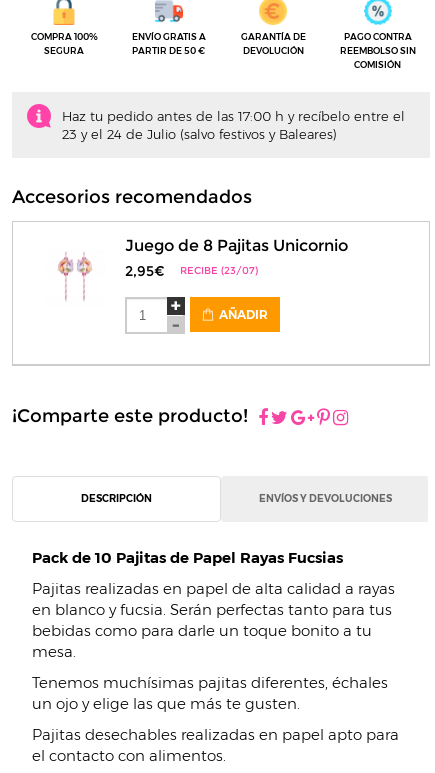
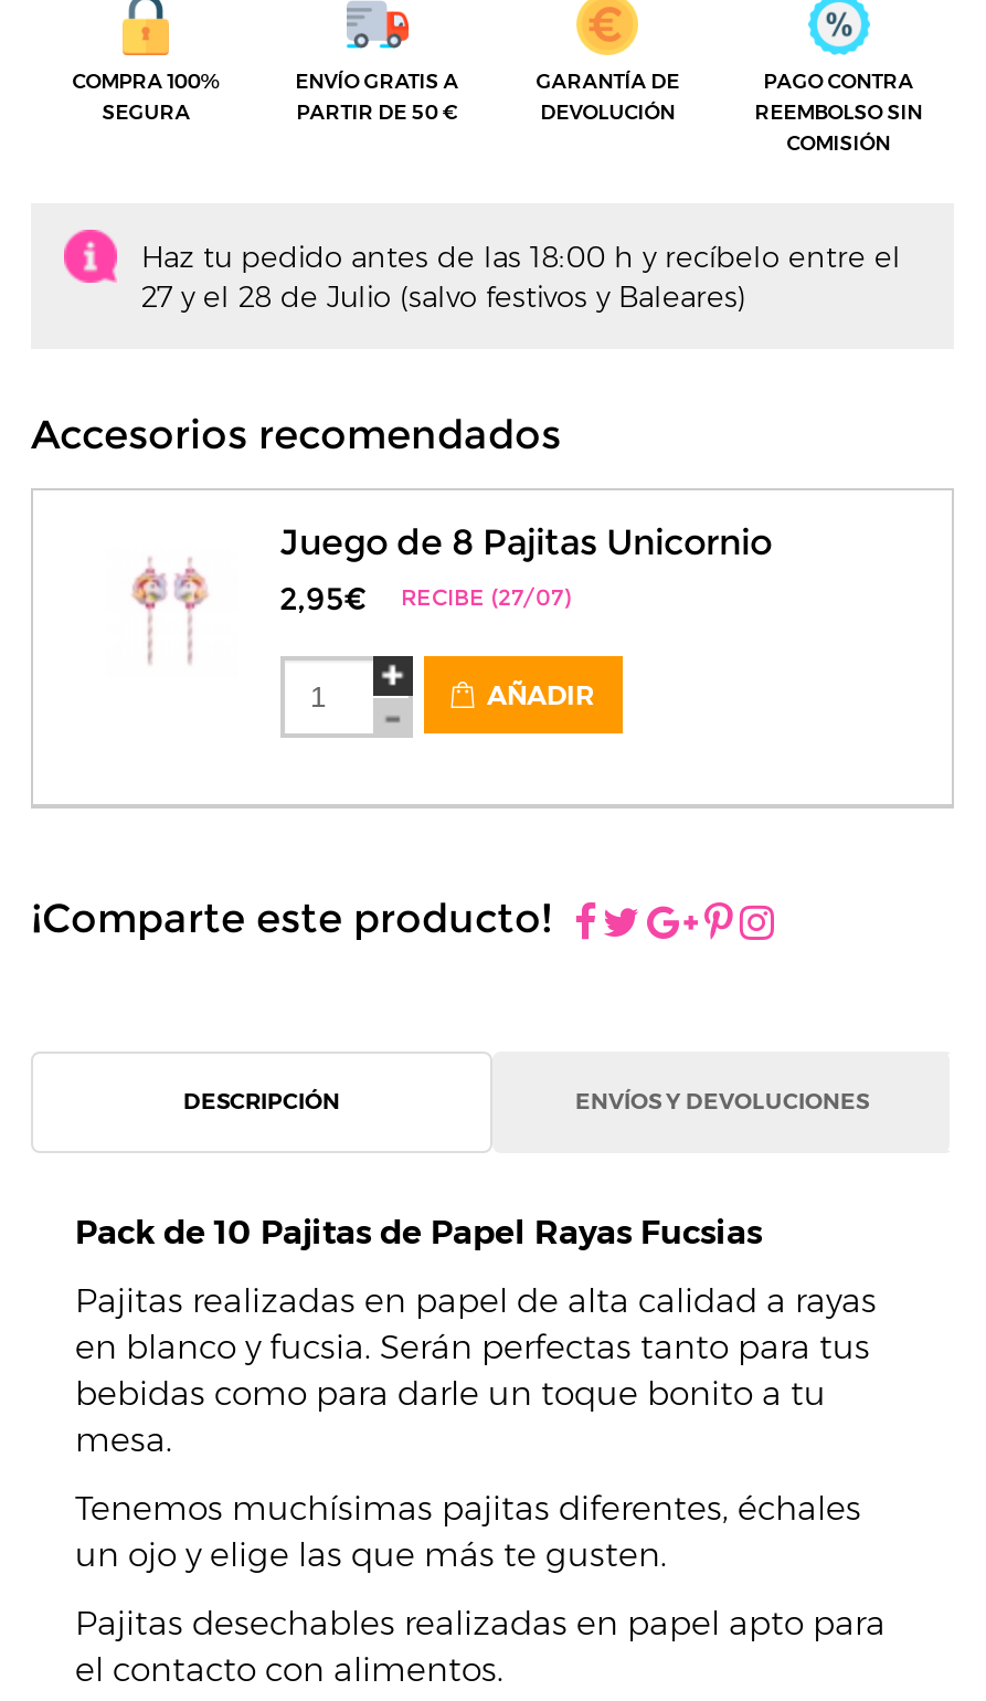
[62,108,405,124] Haz tu pedido antes de las 17:00 h y recíbelo entre el -> [141,239,901,274] Haz tu pedido antes de las 18:00 h y recíbelo entre el
[62,126,337,142] 23 y el 24 de Julio (salvo festivos y Baleares) -> [141,278,746,314] 27 y el 28 de Julio (salvo festivos y Baleares)
[124,262,257,280] 2,95€ RECIBE (23/07) -> [279,579,571,619] 2,95€ RECIBE (27/07)

